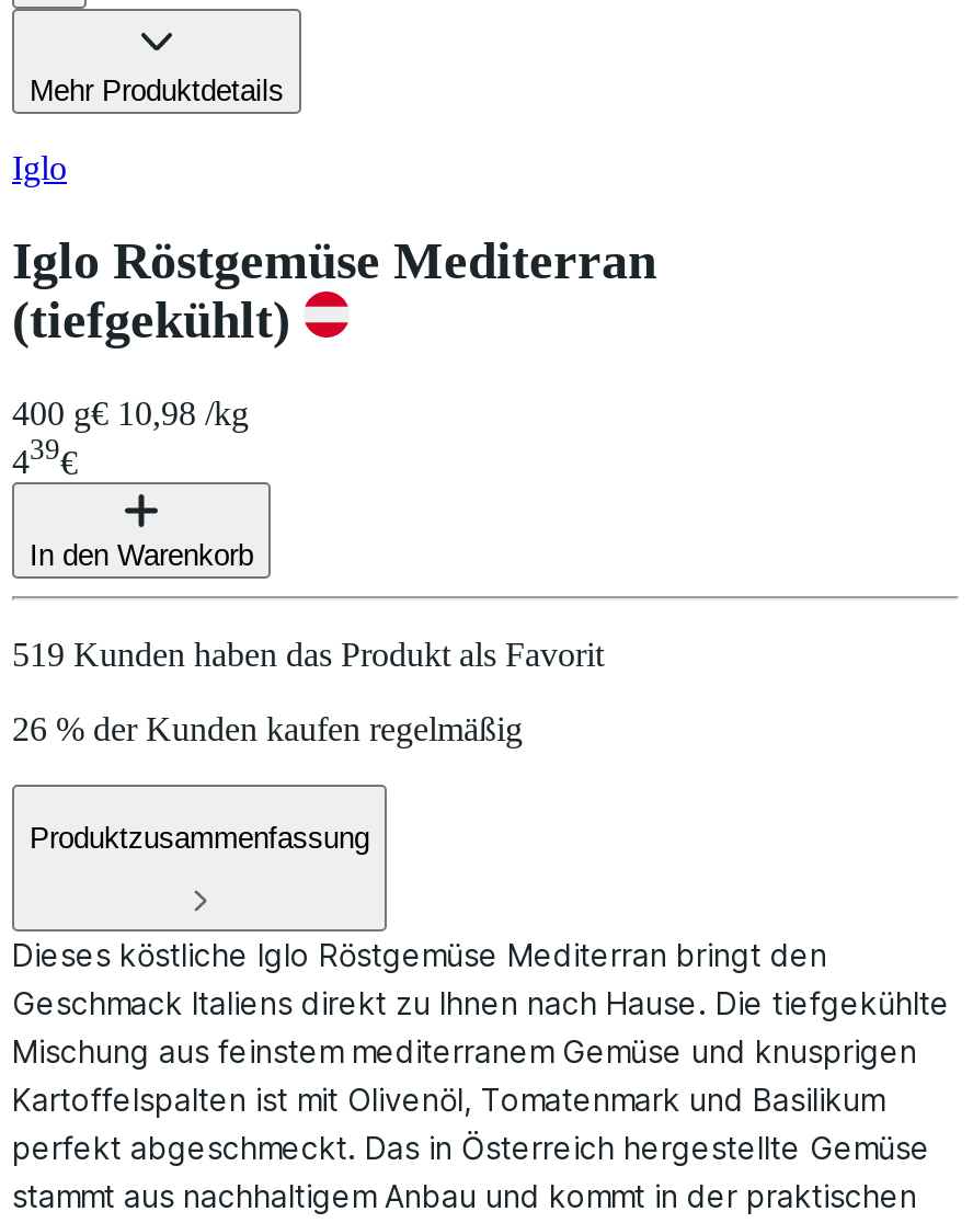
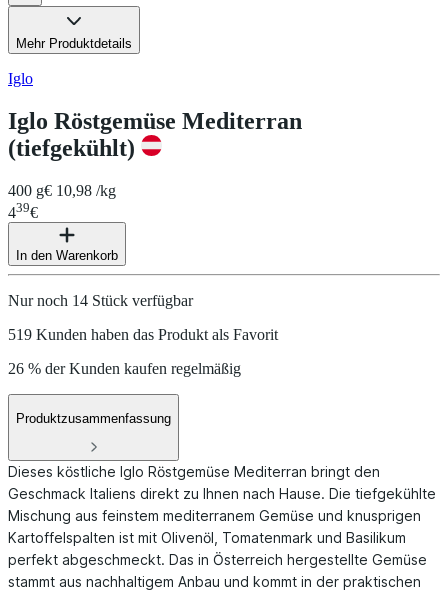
none -> [8,292,193,309] Nur noch 14 Stück verfügbar

